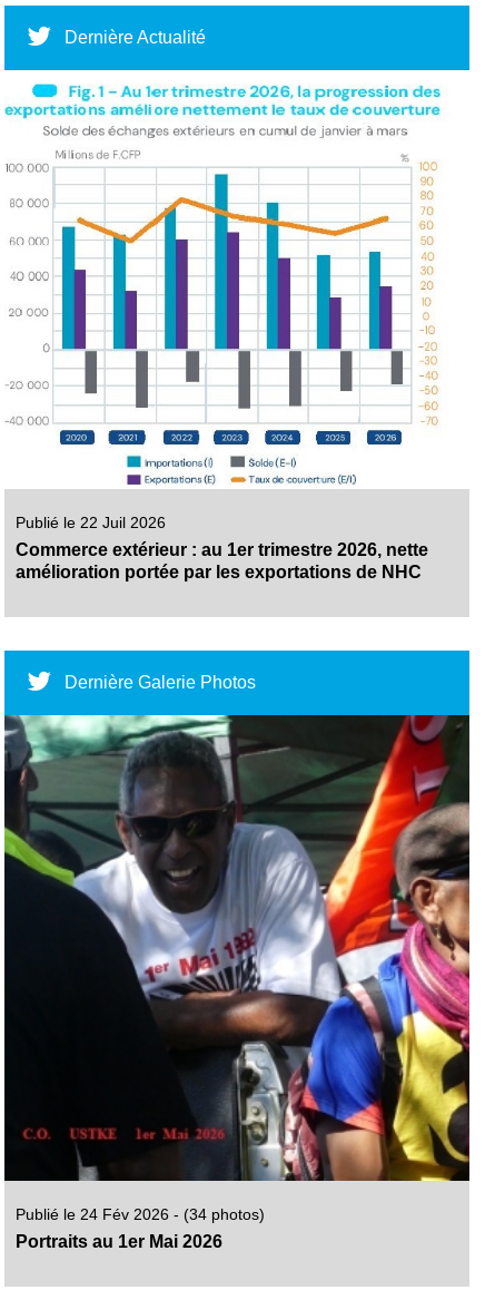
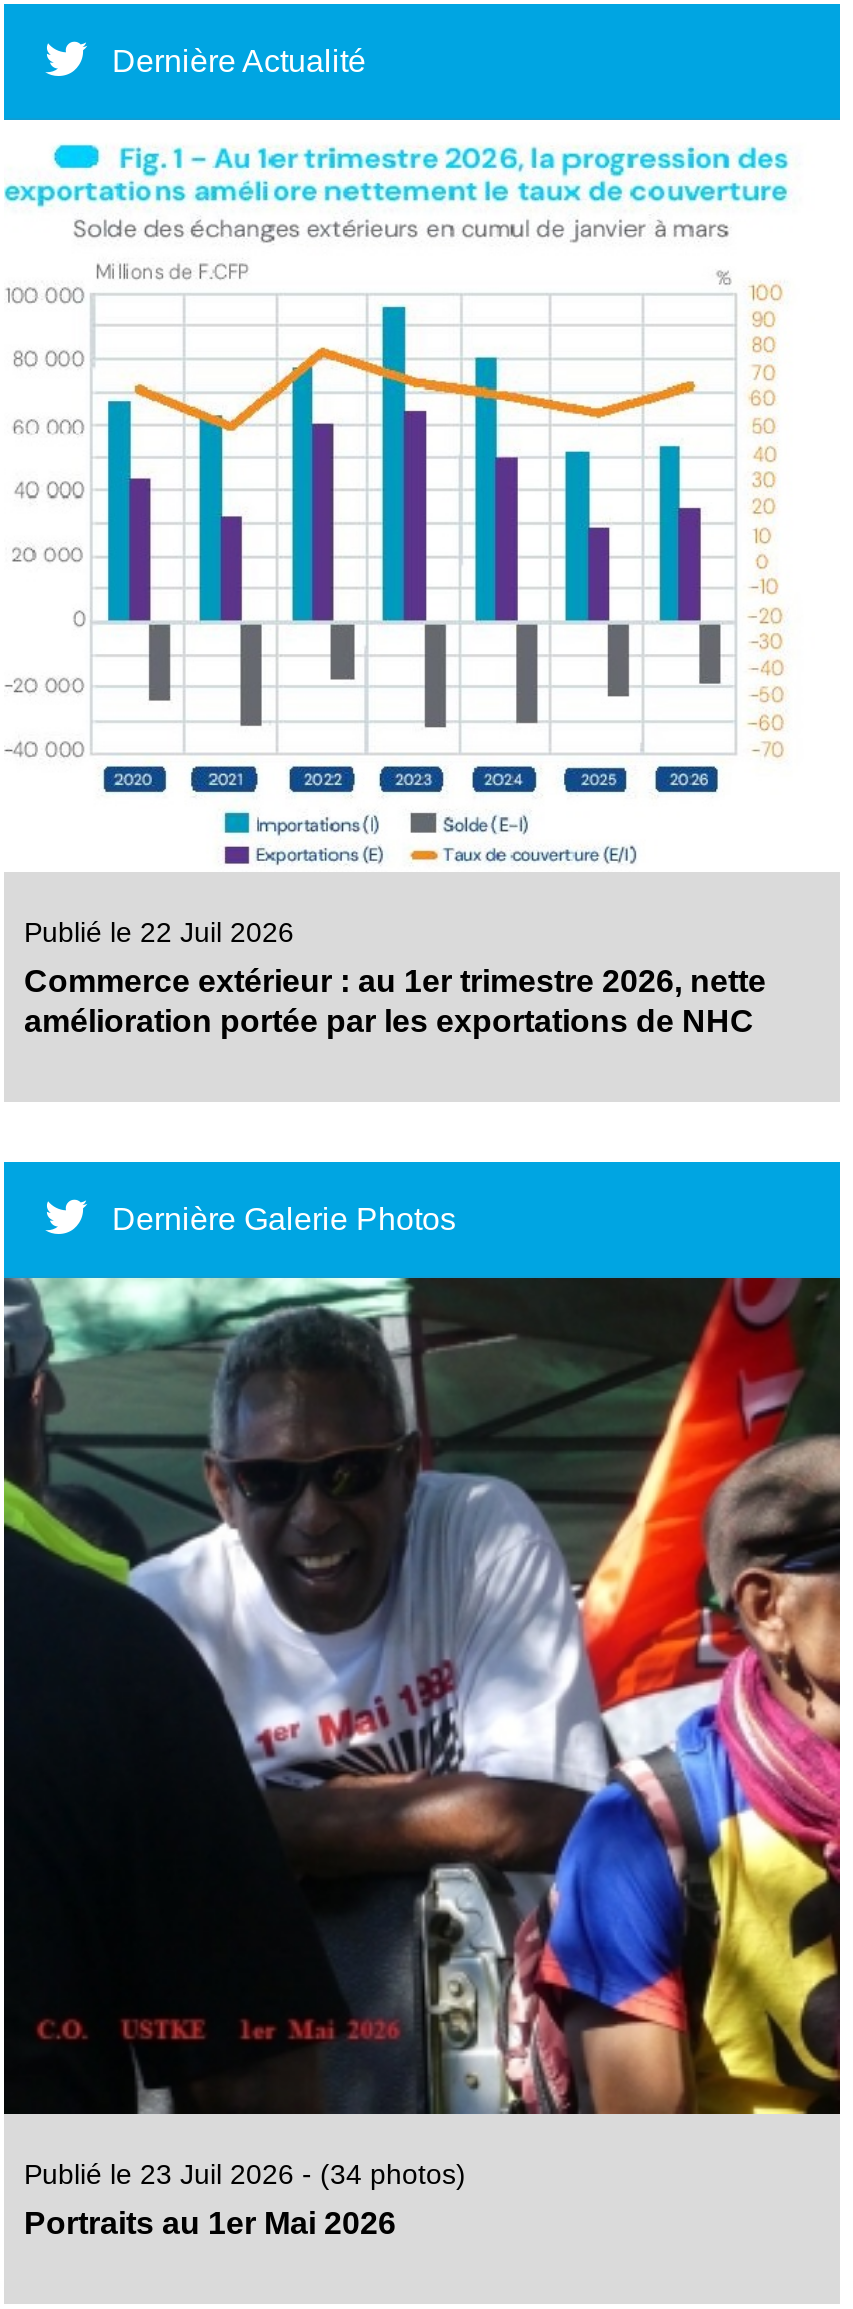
[16,1206,265,1224] Publié le 24 Fév 2026 - (34 photos) -> [24,2159,466,2191] Publié le 23 Juil 2026 - (34 photos)

